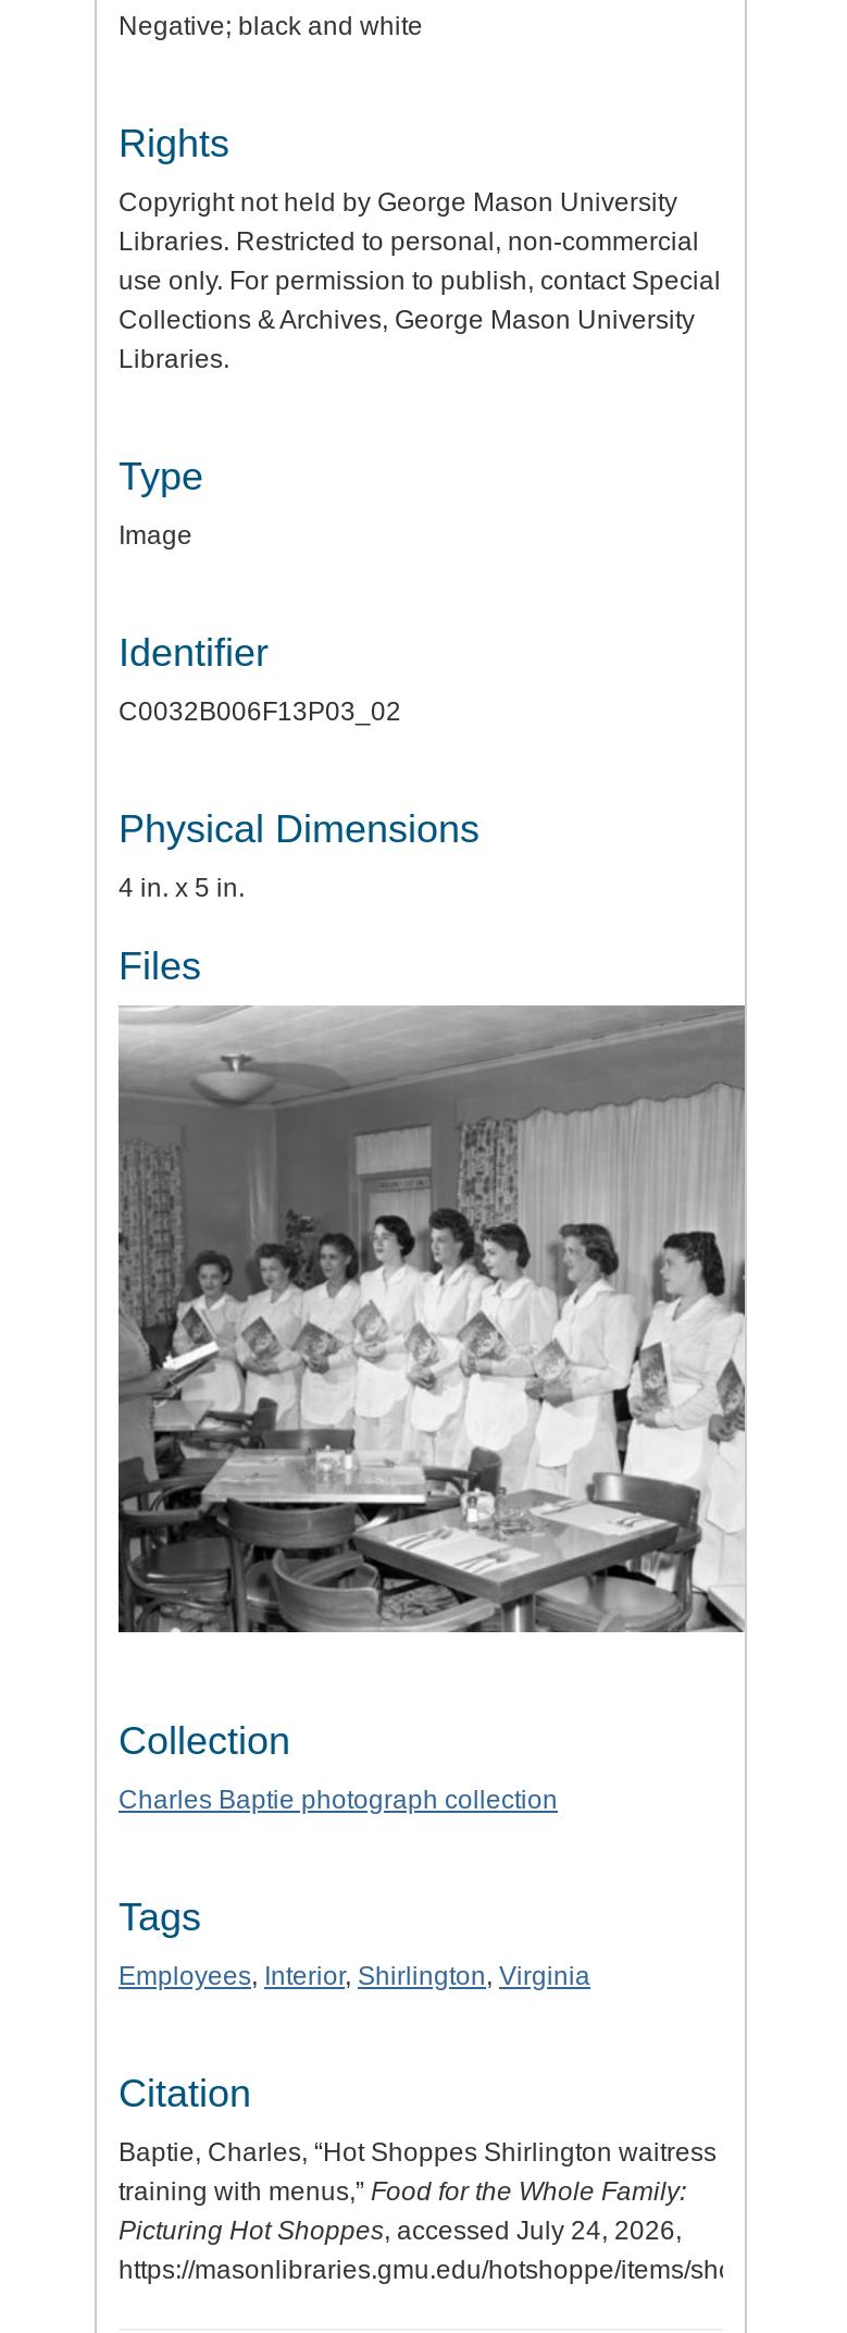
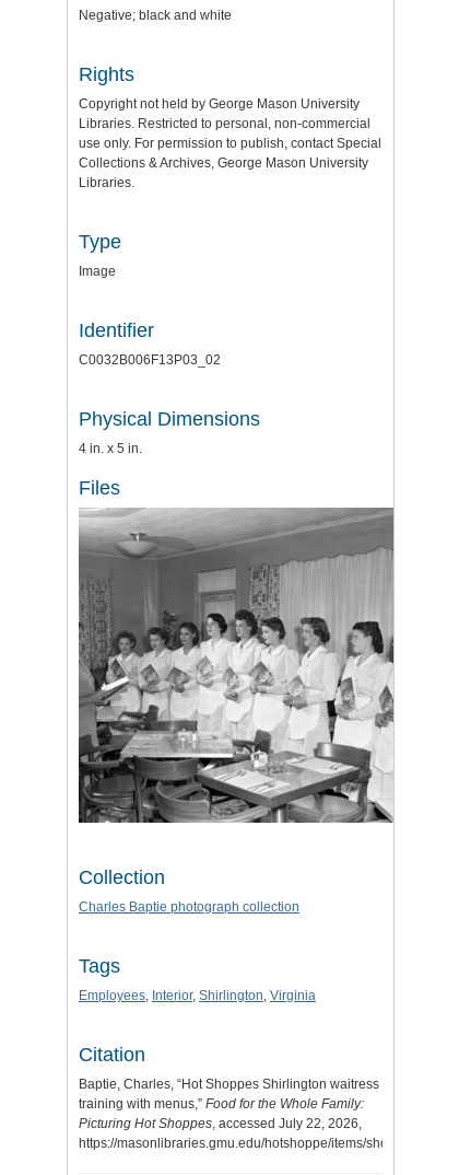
[119,2216,682,2246] Picturing Hot Shoppes, accessed July 24, 2026, -> [79,1116,362,1131] Picturing Hot Shoppes, accessed July 22, 2026,

